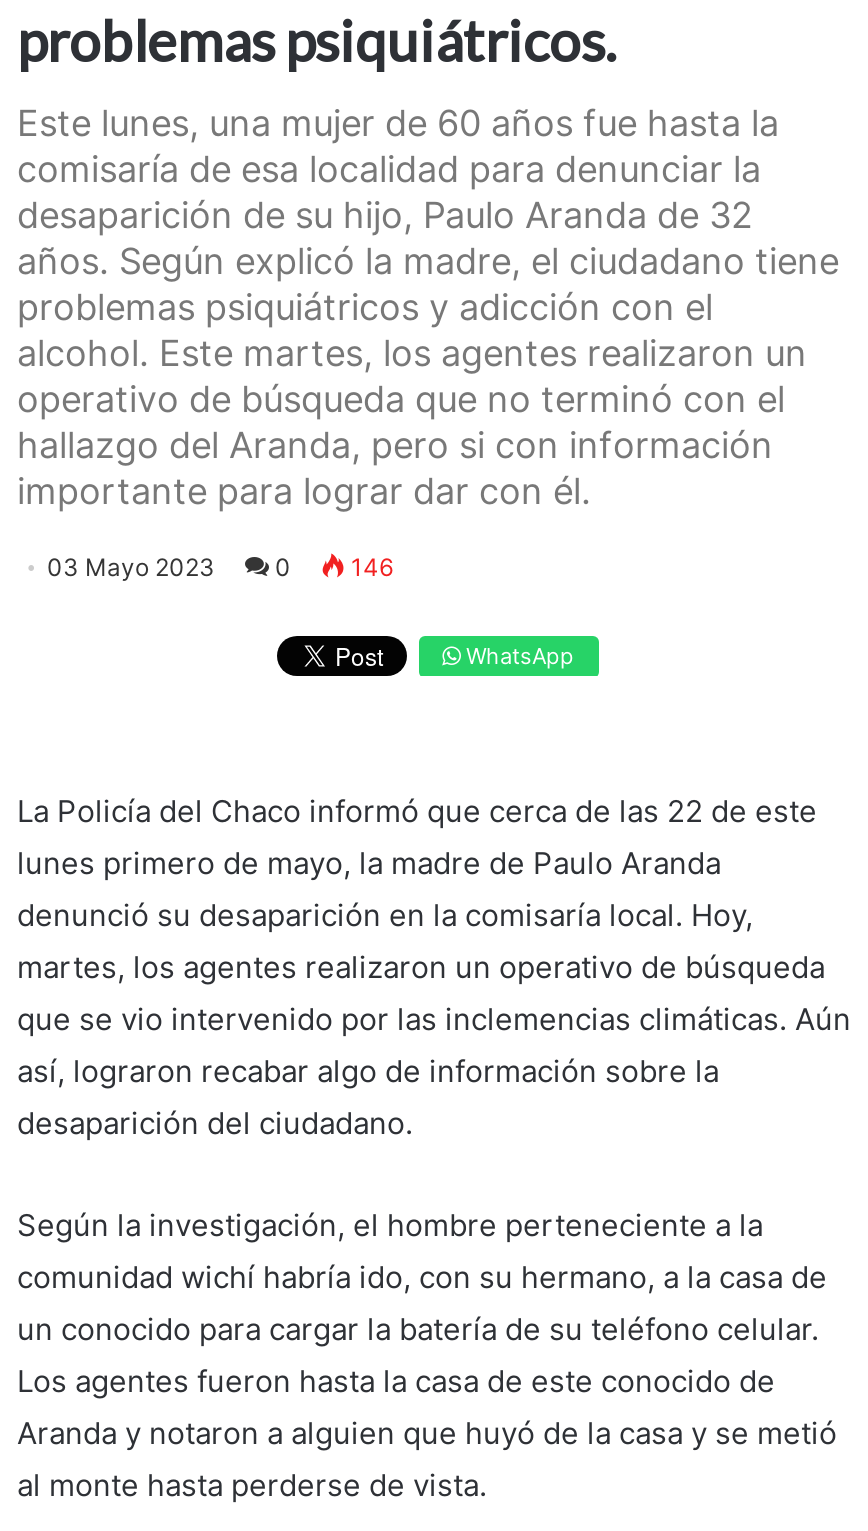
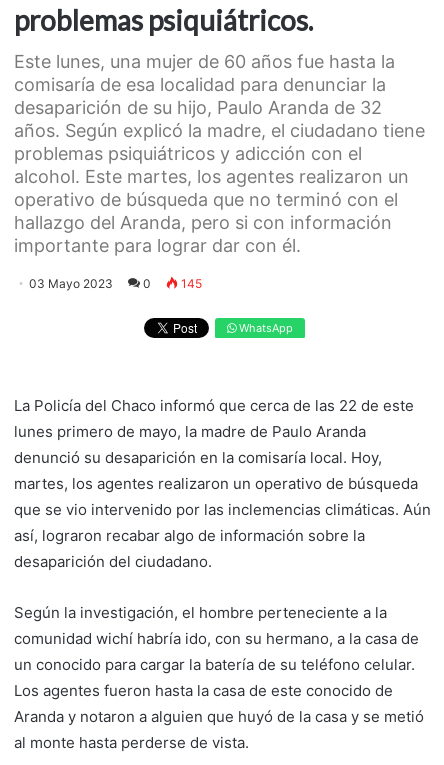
[47,551,393,581] 03 Mayo 2023 0 146 -> [29,276,202,291] 03 Mayo 2023 0 145

